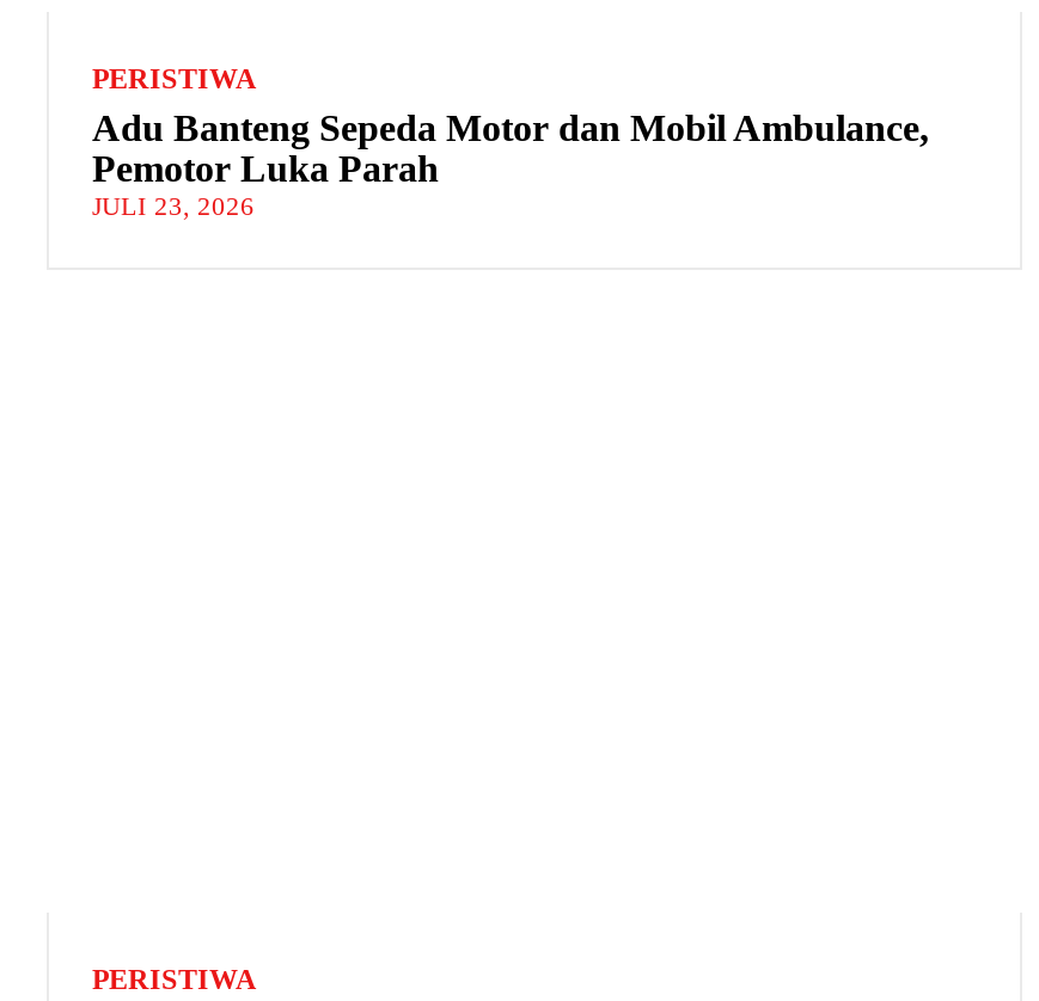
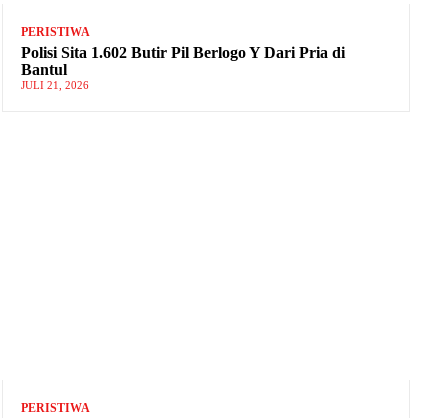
[92,107,929,219] Adu Banteng Sepeda Motor dan Mobil Ambulance, | Pemotor Luka Parah | JULI 23, 2026 -> [21,44,345,91] Polisi Sita 1.602 Butir Pil Berlogo Y Dari Pria di | Bantul | JULI 21, 2026

